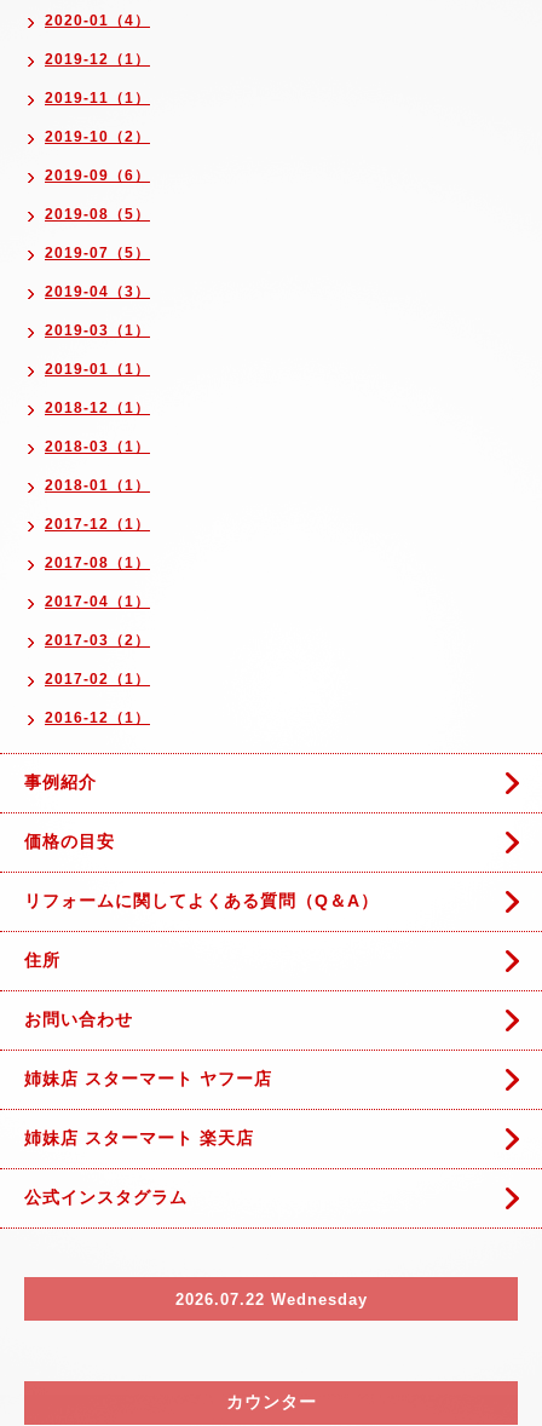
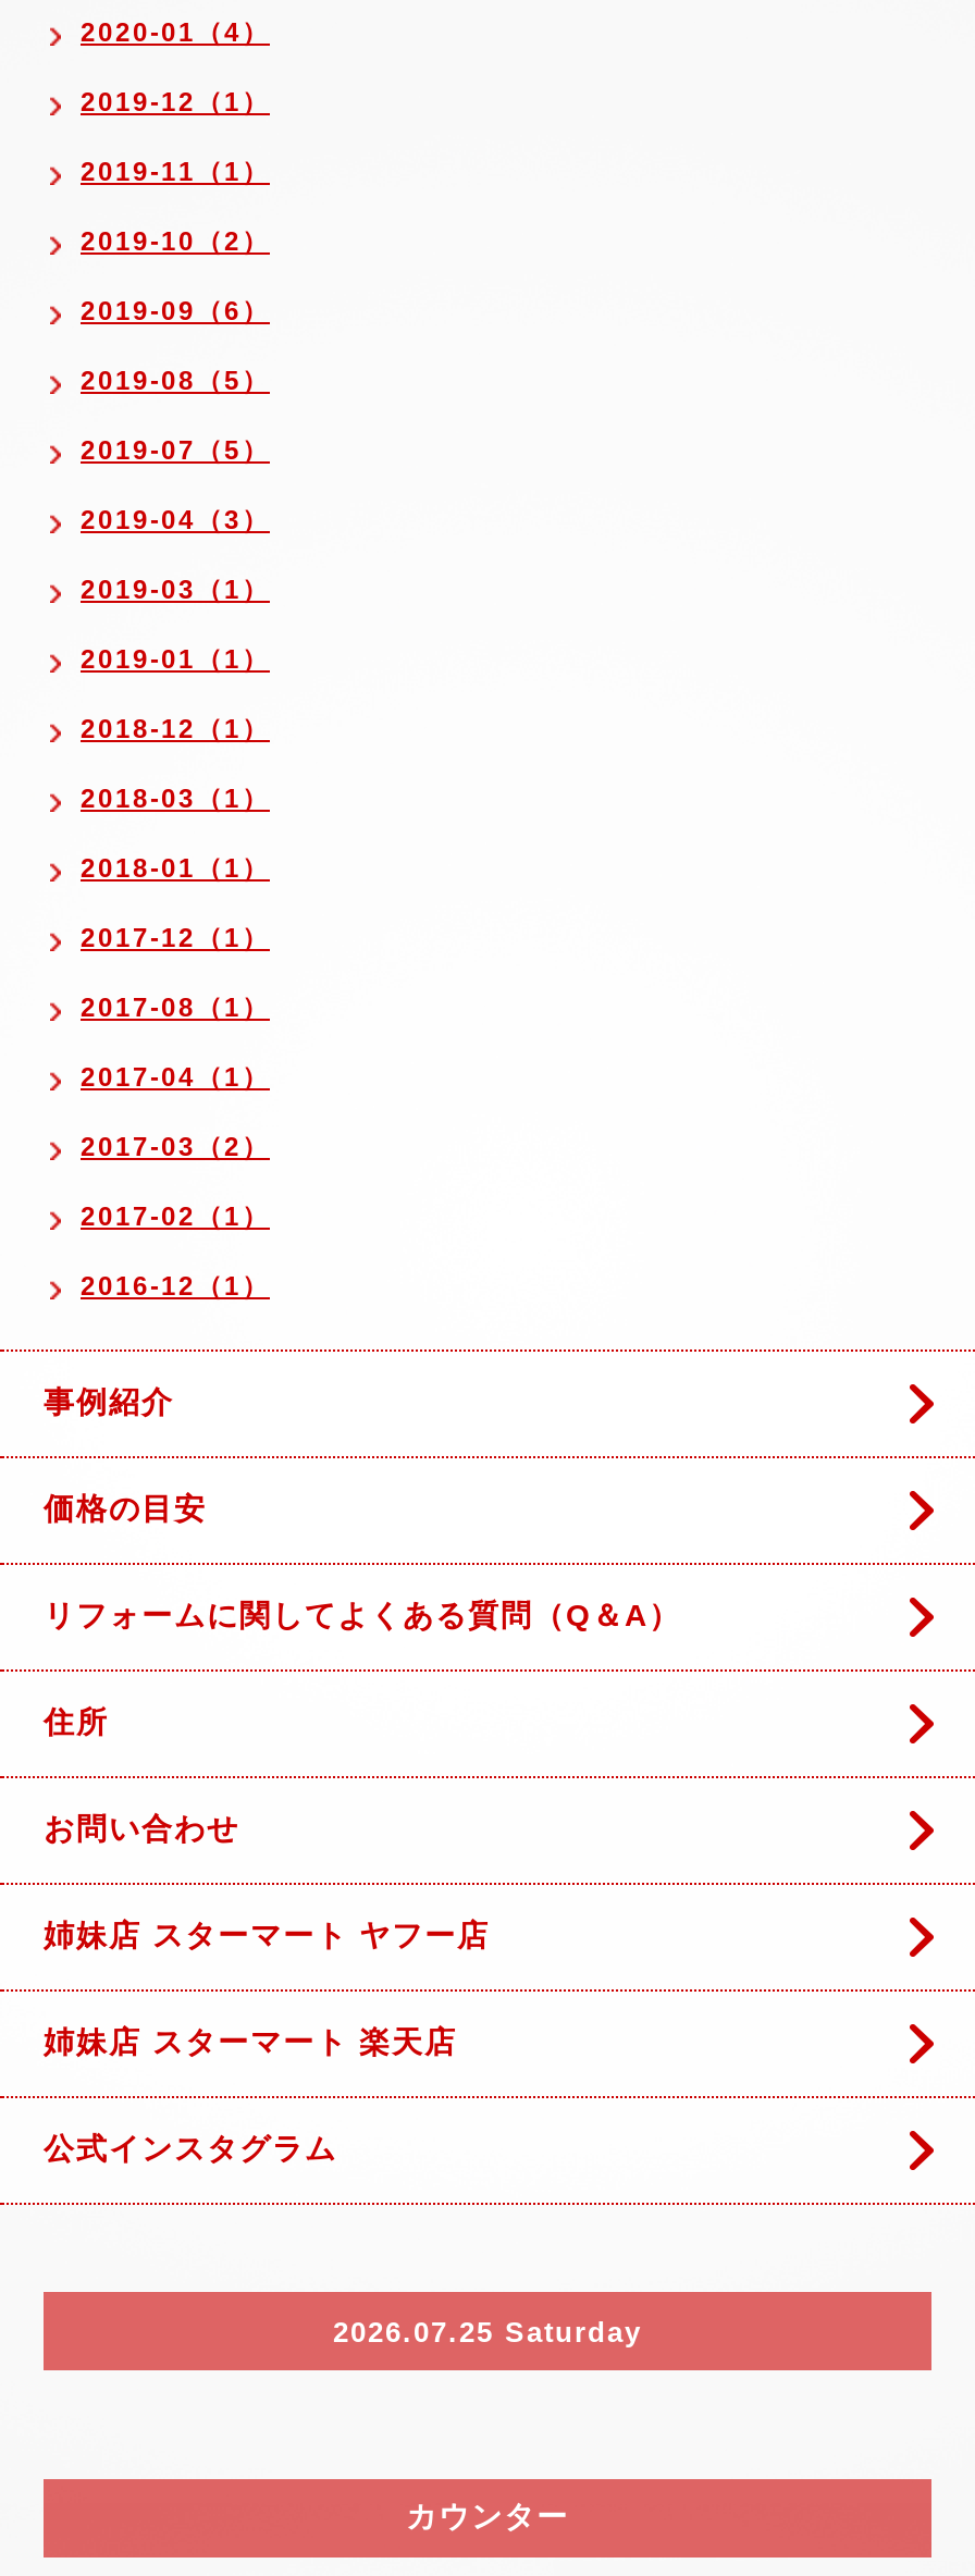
[175,1290,367,1308] 2026.07.22 Wednesday -> [333,2315,642,2348] 2026.07.25 Saturday

